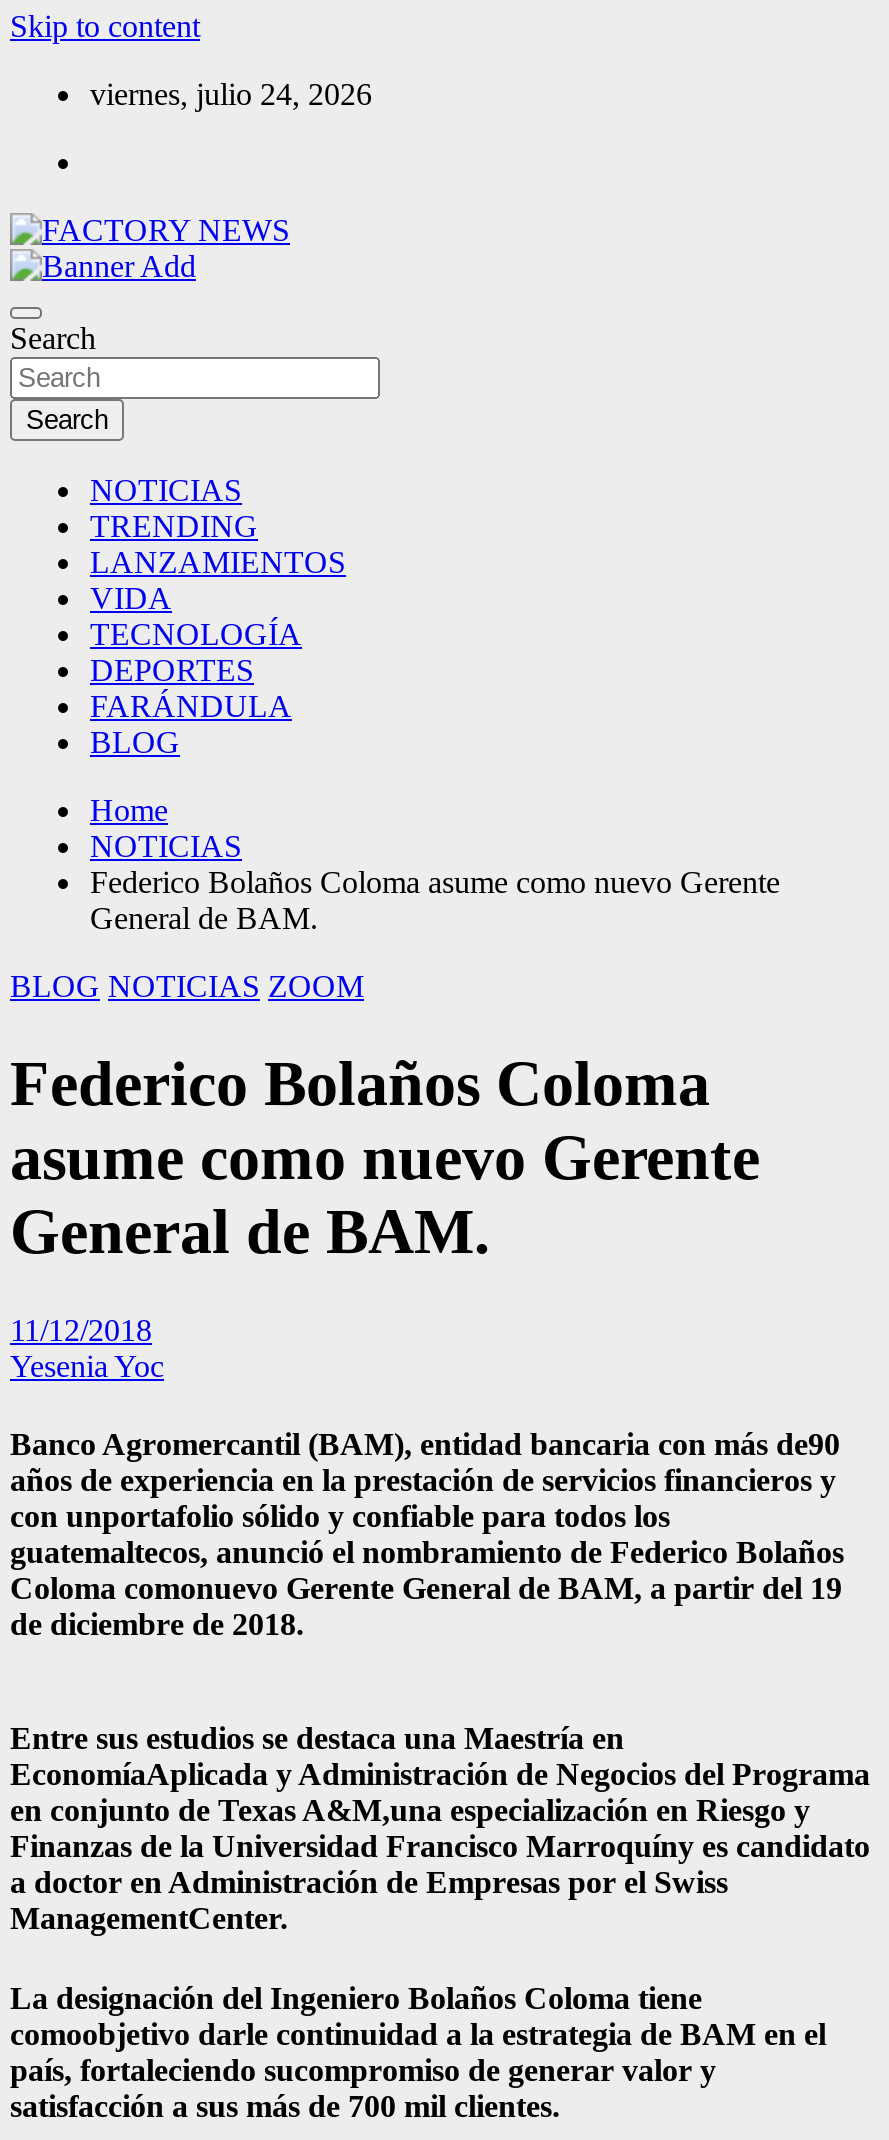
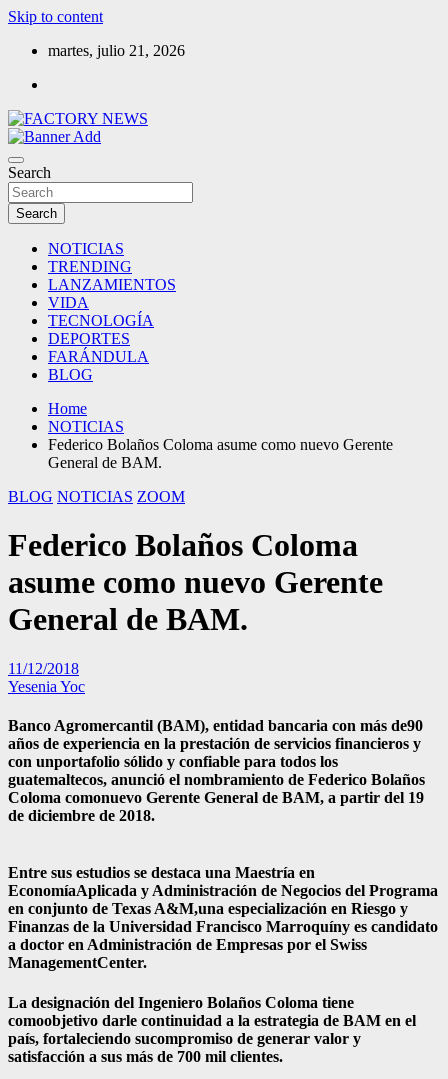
[90,77,372,111] viernes, julio 24, 2026 -> [48,42,185,59] martes, julio 21, 2026

